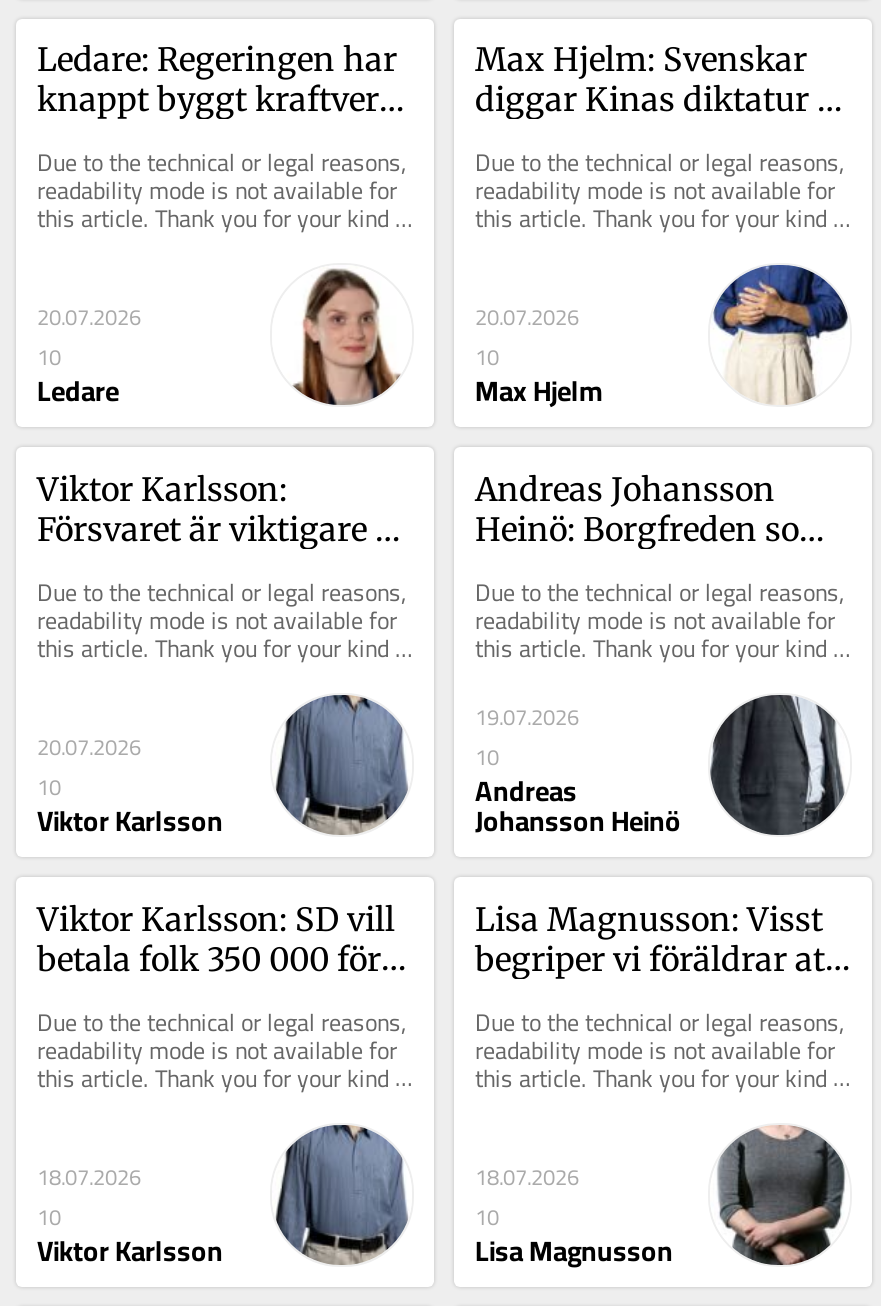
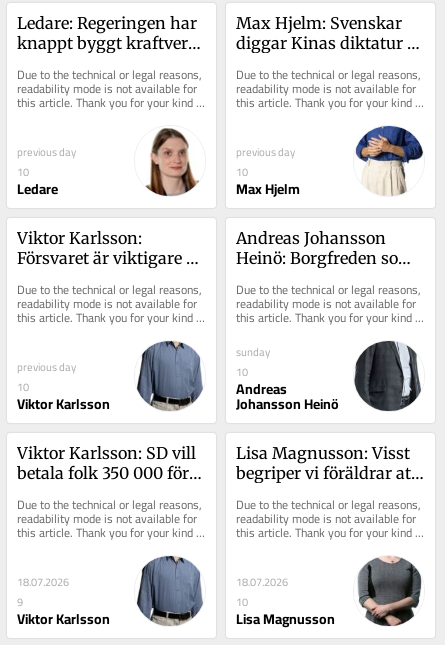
[37,297,141,337] 20.07.2026 -> [17,142,76,162] previous day
[475,297,579,337] 20.07.2026 -> [236,142,295,162] previous day
[475,696,579,736] 19.07.2026 -> [236,342,270,362] sunday
[37,726,141,766] 20.07.2026 -> [17,357,76,377] previous day
[37,1196,61,1236] 10 -> [17,592,23,612] 9

